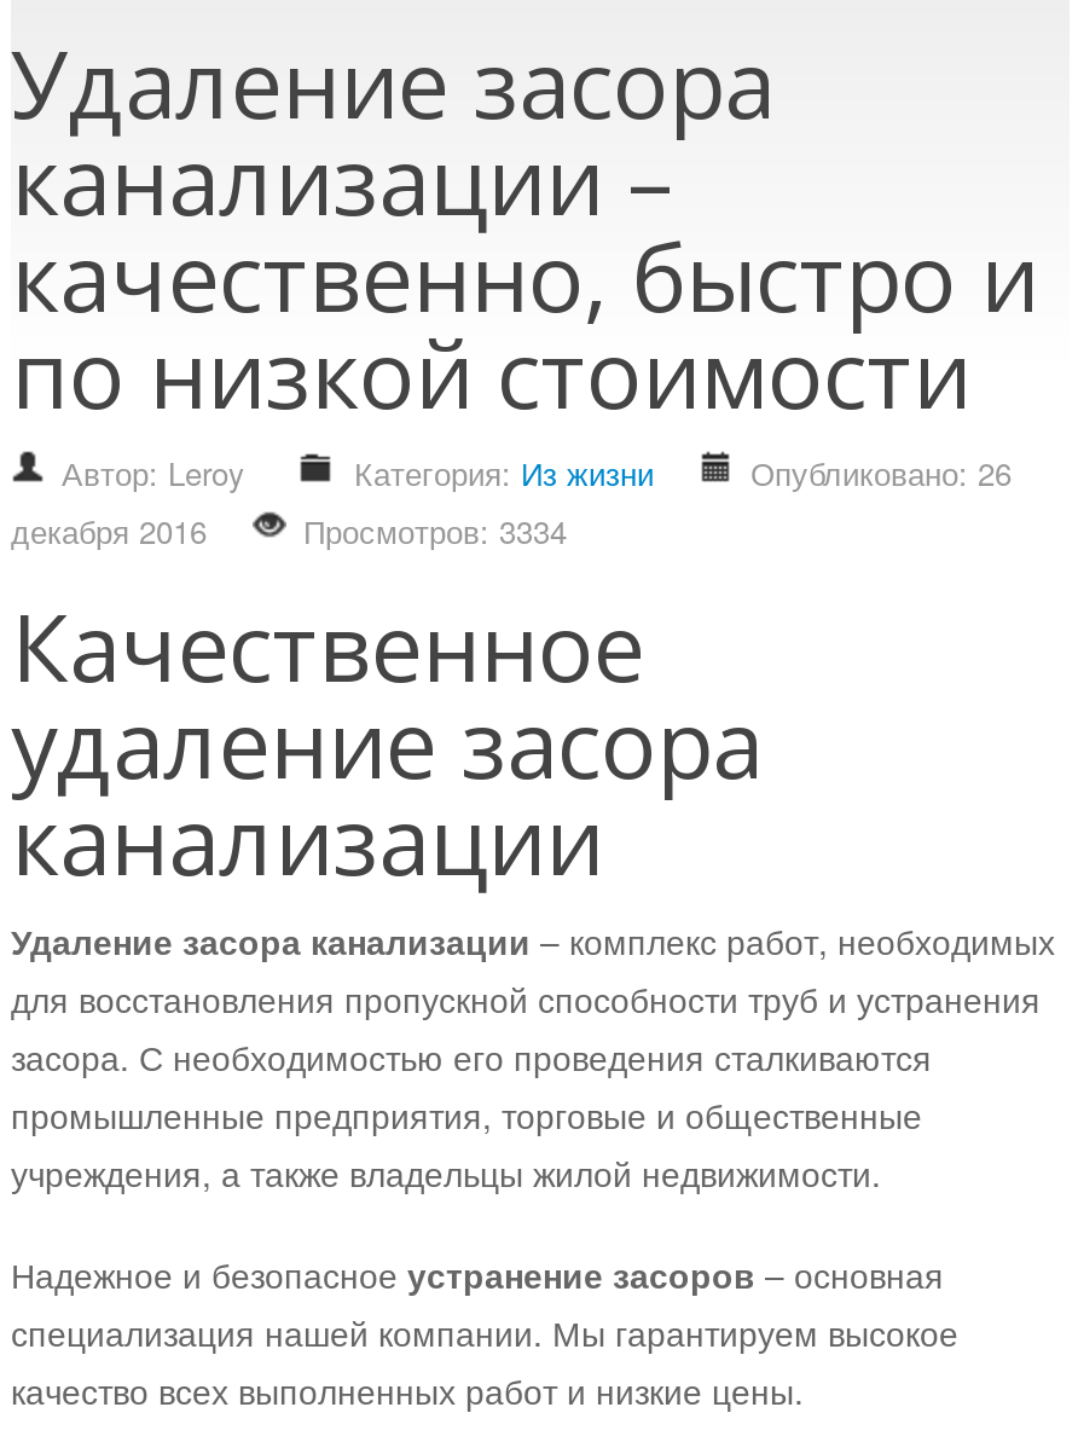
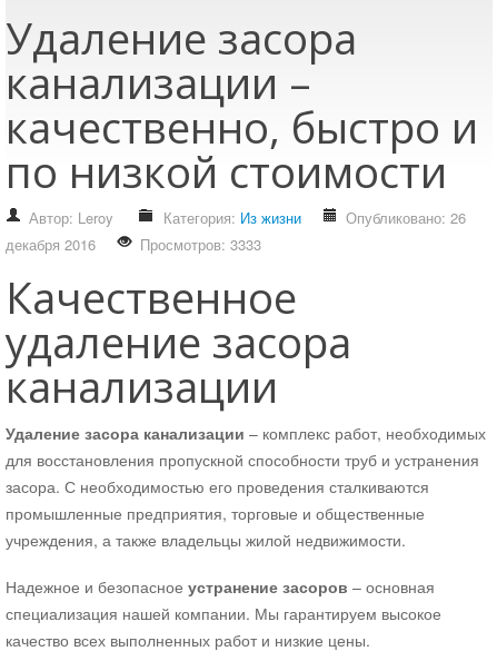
[303,507,567,553] Просмотров: 3334 -> [140,233,261,255] Просмотров: 3333

